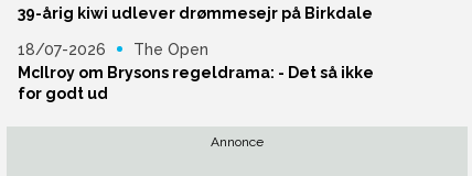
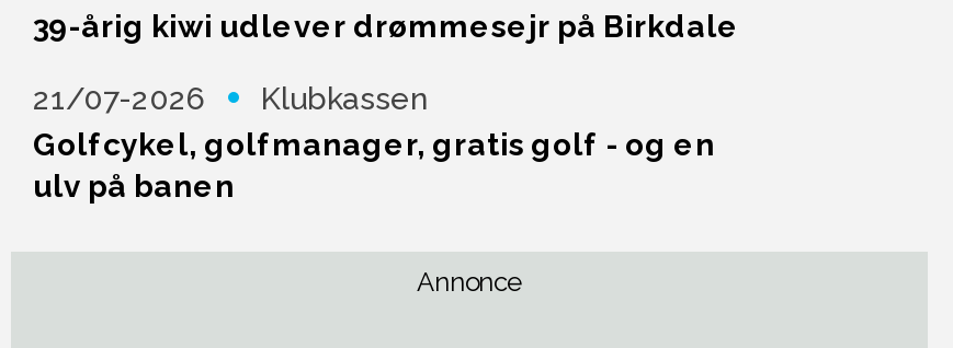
[18,40,374,102] 18/07-2026 | The Open | McIlroy om Brysons regeldrama: - Det så ikke | for godt ud -> [33,80,715,203] 21/07-2026 | Klubkassen | Golfcykel, golfmanager, gratis golf - og en | ulv på banen

